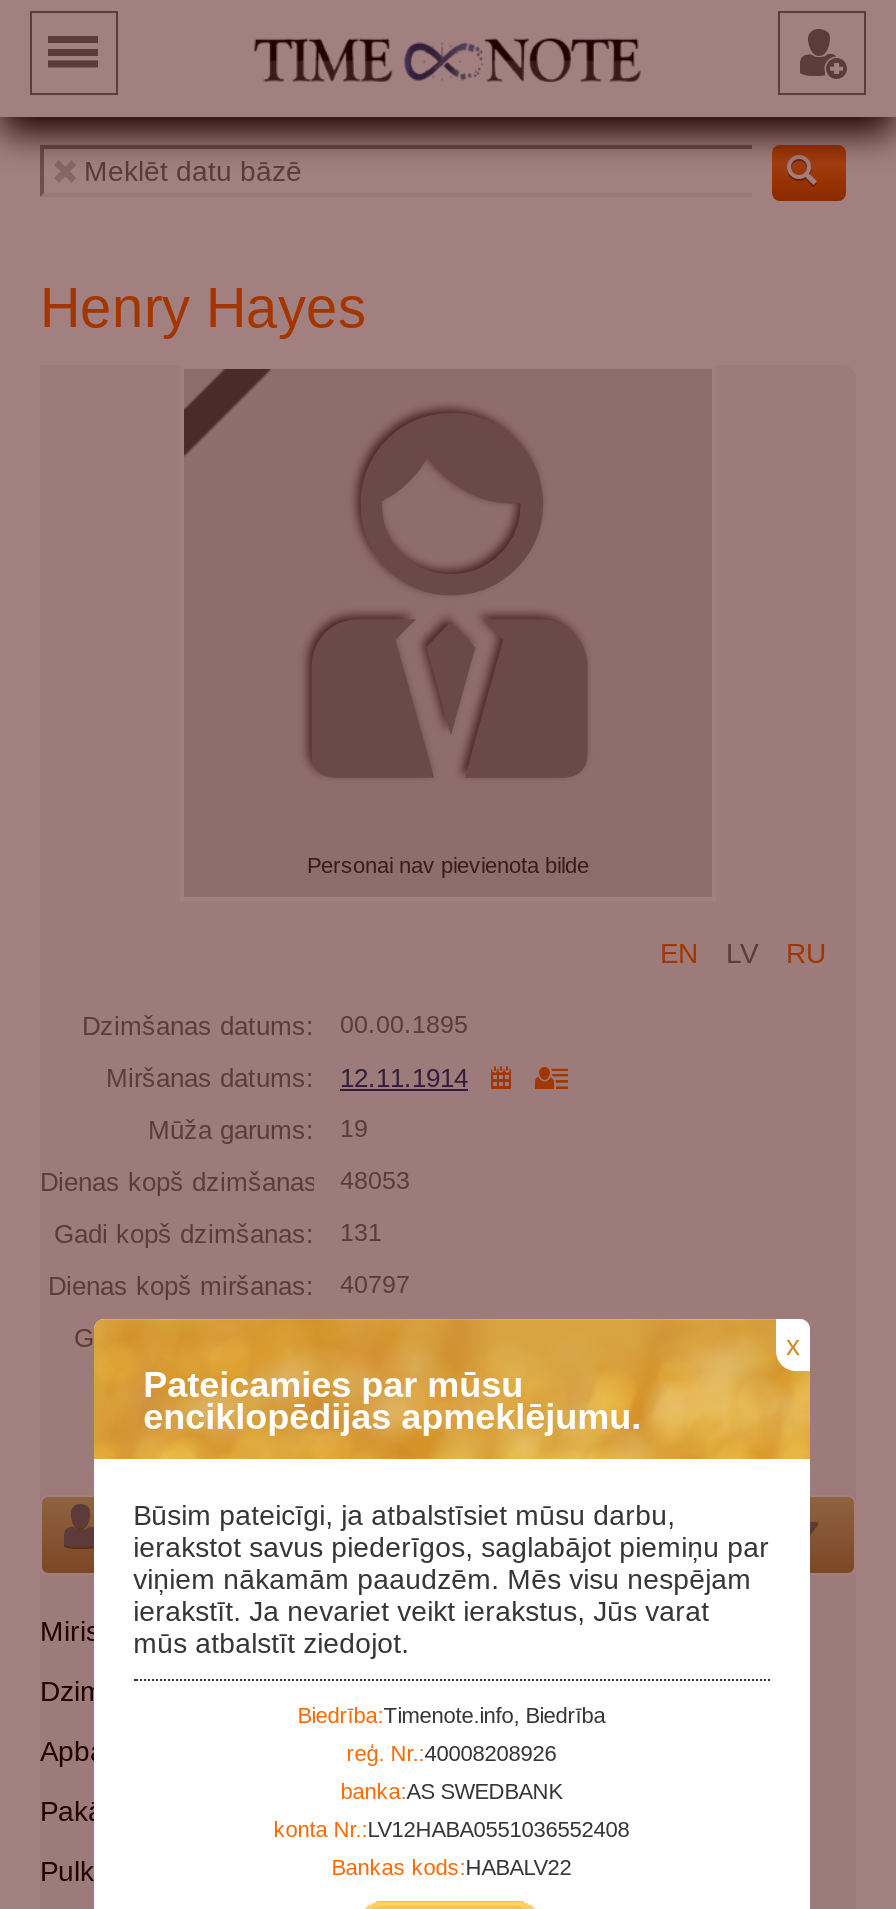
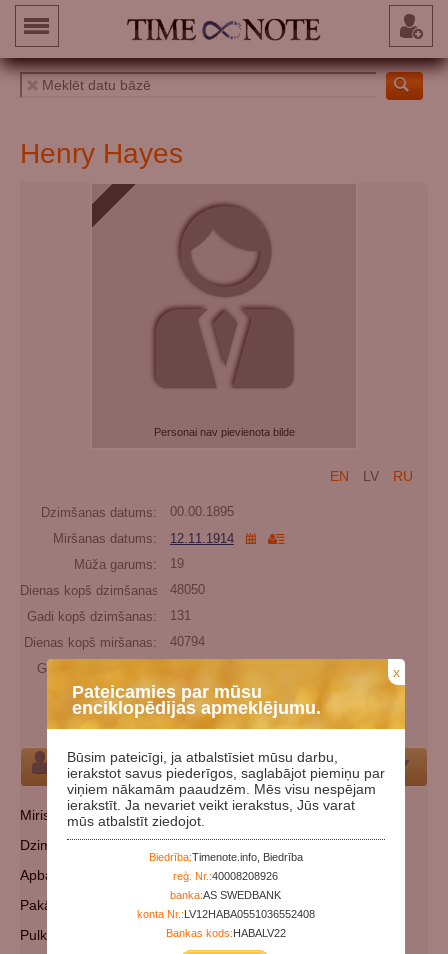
[40,1166,410,1196] Dienas kopš dzimšanas: 48053 -> [20,583,205,598] Dienas kopš dzimšanas: 48050
[48,1270,410,1300] Dienas kopš miršanas: 40797 -> [24,635,205,650] Dienas kopš miršanas: 40794

